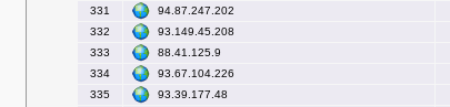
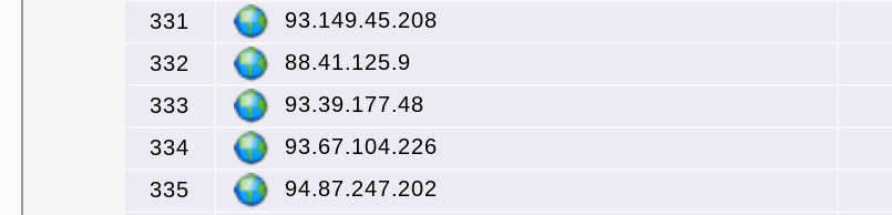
[158,4,234,16] 94.87.247.202 -> [285,8,438,32] 93.149.45.208
[158,25,234,37] 93.149.45.208 -> [285,50,411,74] 88.41.125.9
[158,46,221,58] 88.41.125.9 -> [285,92,424,117] 93.39.177.48
[158,88,228,100] 93.39.177.48 -> [285,176,438,201] 94.87.247.202

